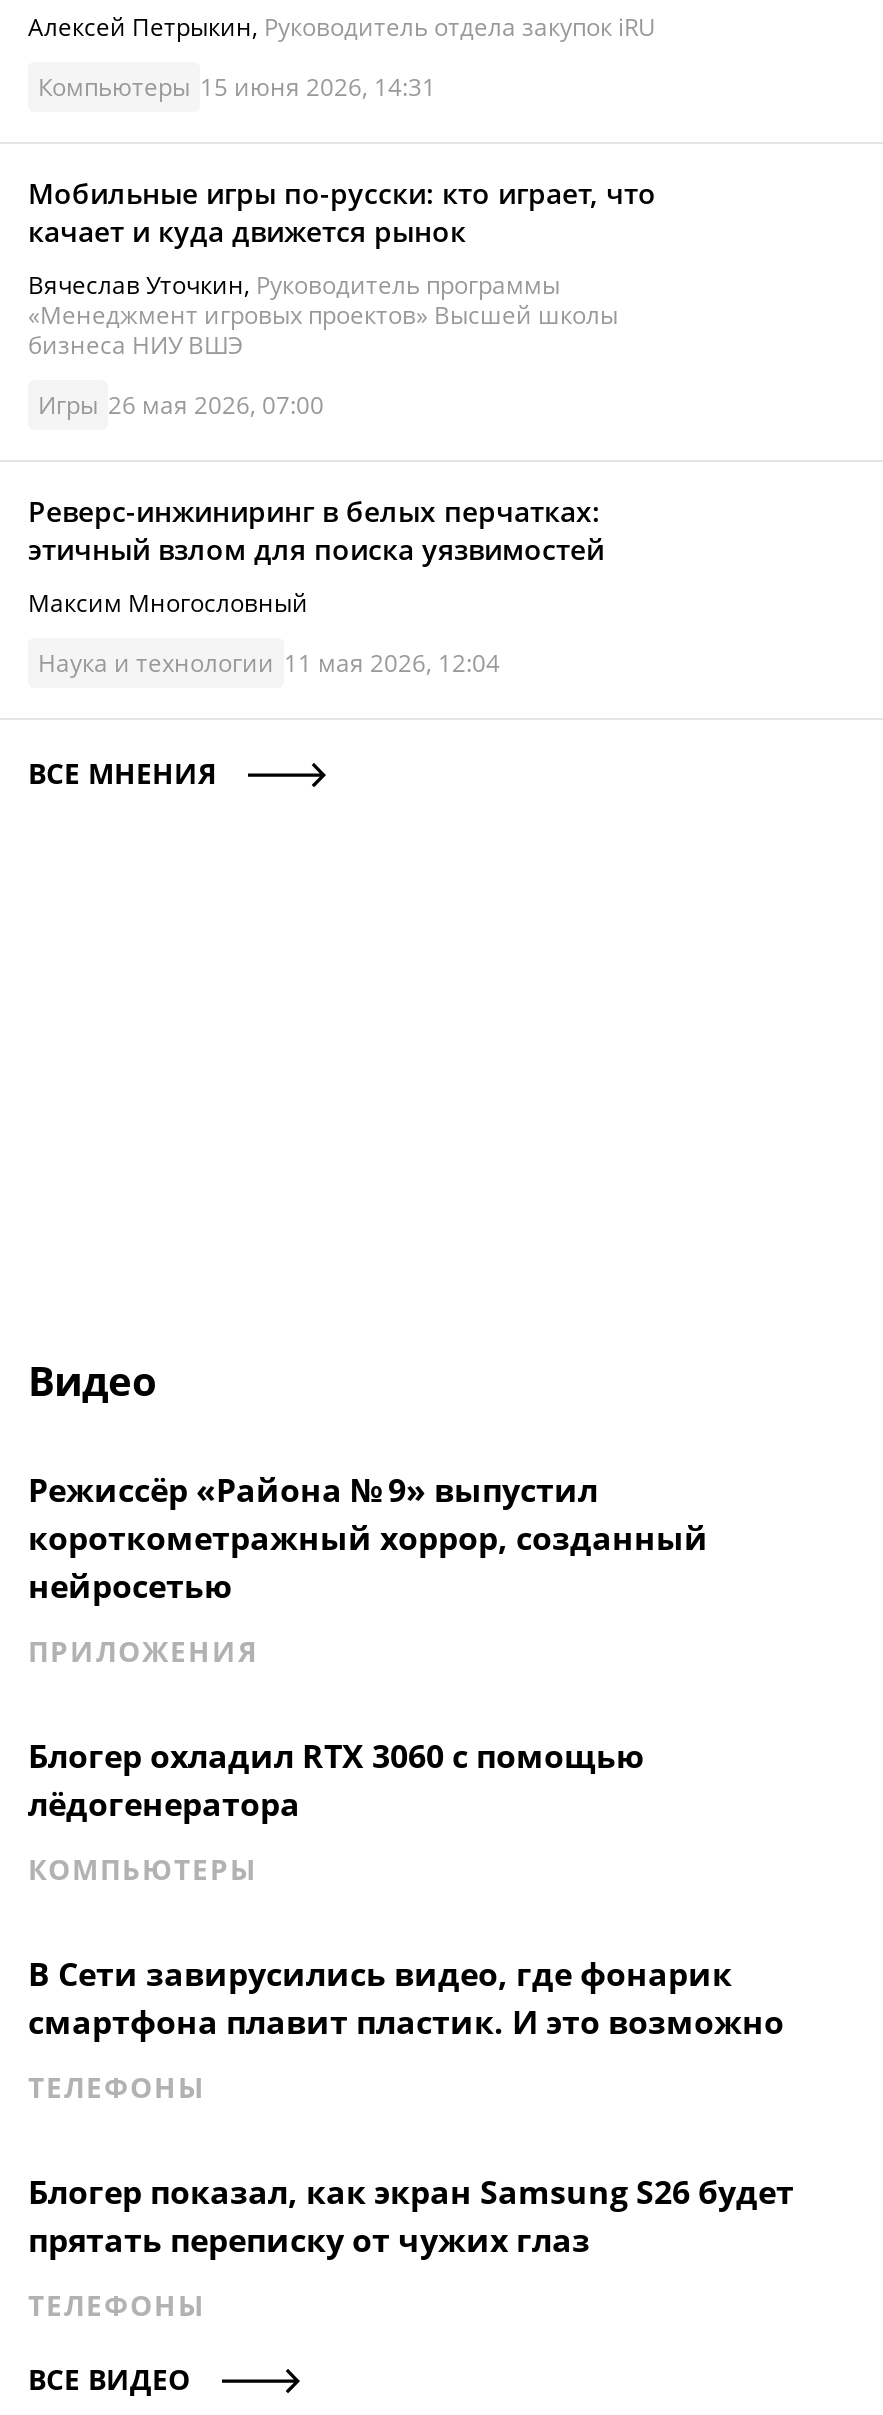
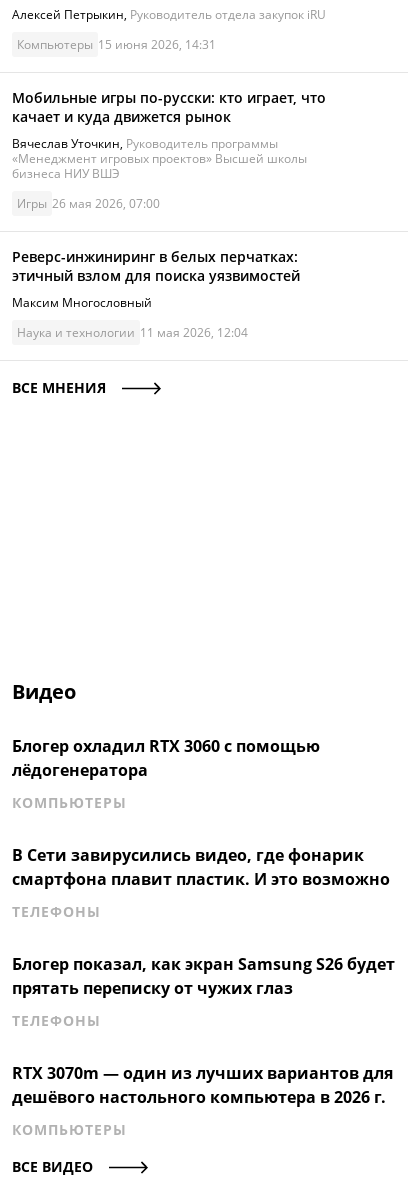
[28,1468,708,1670] Режиссёр «Района № 9» выпустил | короткометражный хоррор, созданный | нейросетью | ПРИЛОЖЕНИЯ -> none
moved [28,1734,784,2324] -> [12,735,390,1030]: Блогер охладил RTX 3060 с помощью | лёдогенератора | КОМПЬЮТЕРЫ | В Сети завирусились видео, где фонарик | смартфона плавит пластик. И это возможно | ТЕЛЕФОНЫ | прятать переписку от чужих глаз | ТЕЛЕФОНЫ
none -> [12,1062,393,1139] RTX 3070m — один из лучших вариантов для | дешёвого настольного компьютера в 2026 г. | КОМПЬЮТЕРЫ

